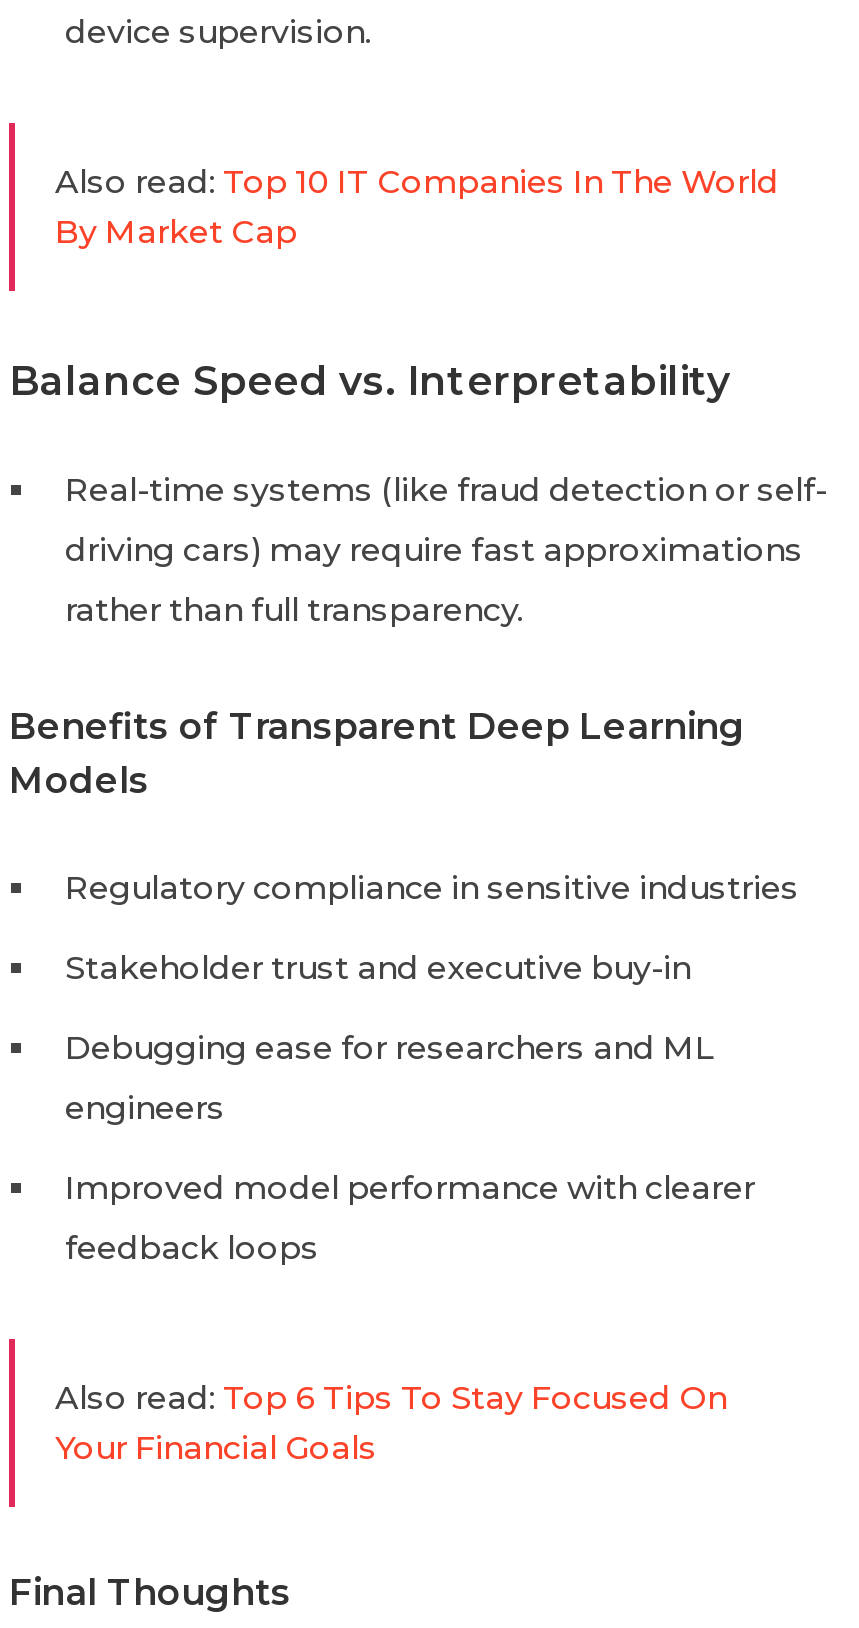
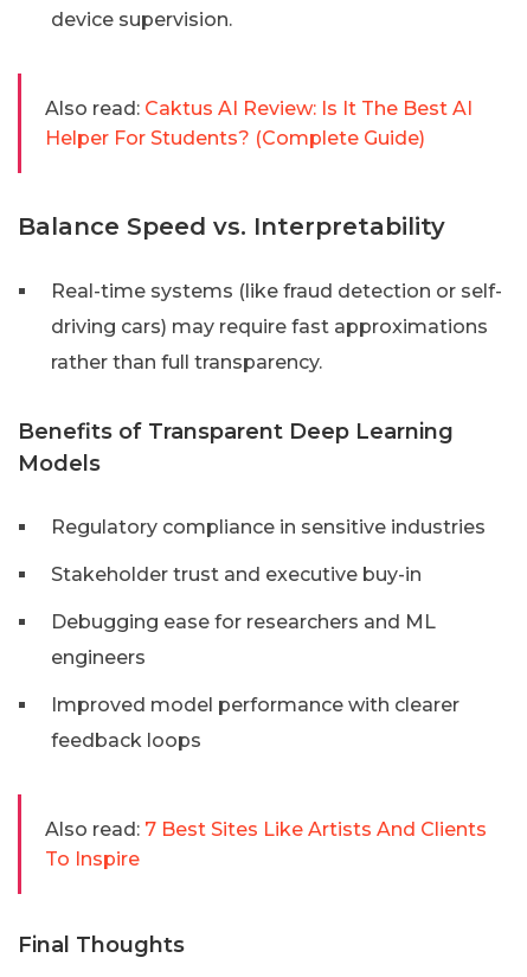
[55,163,779,251] Also read: Top 10 IT Companies In The World | By Market Cap -> [45,97,473,149] Also read: Caktus AI Review: Is It The Best AI | Helper For Students? (Complete Guide)
[55,1379,727,1467] Also read: Top 6 Tips To Stay Focused On | Your Financial Goals -> [45,818,487,870] Also read: 7 Best Sites Like Artists And Clients | To Inspire

